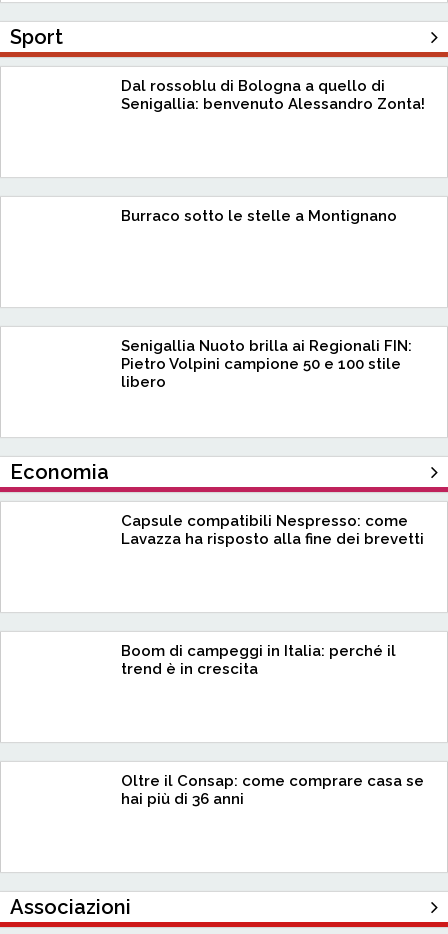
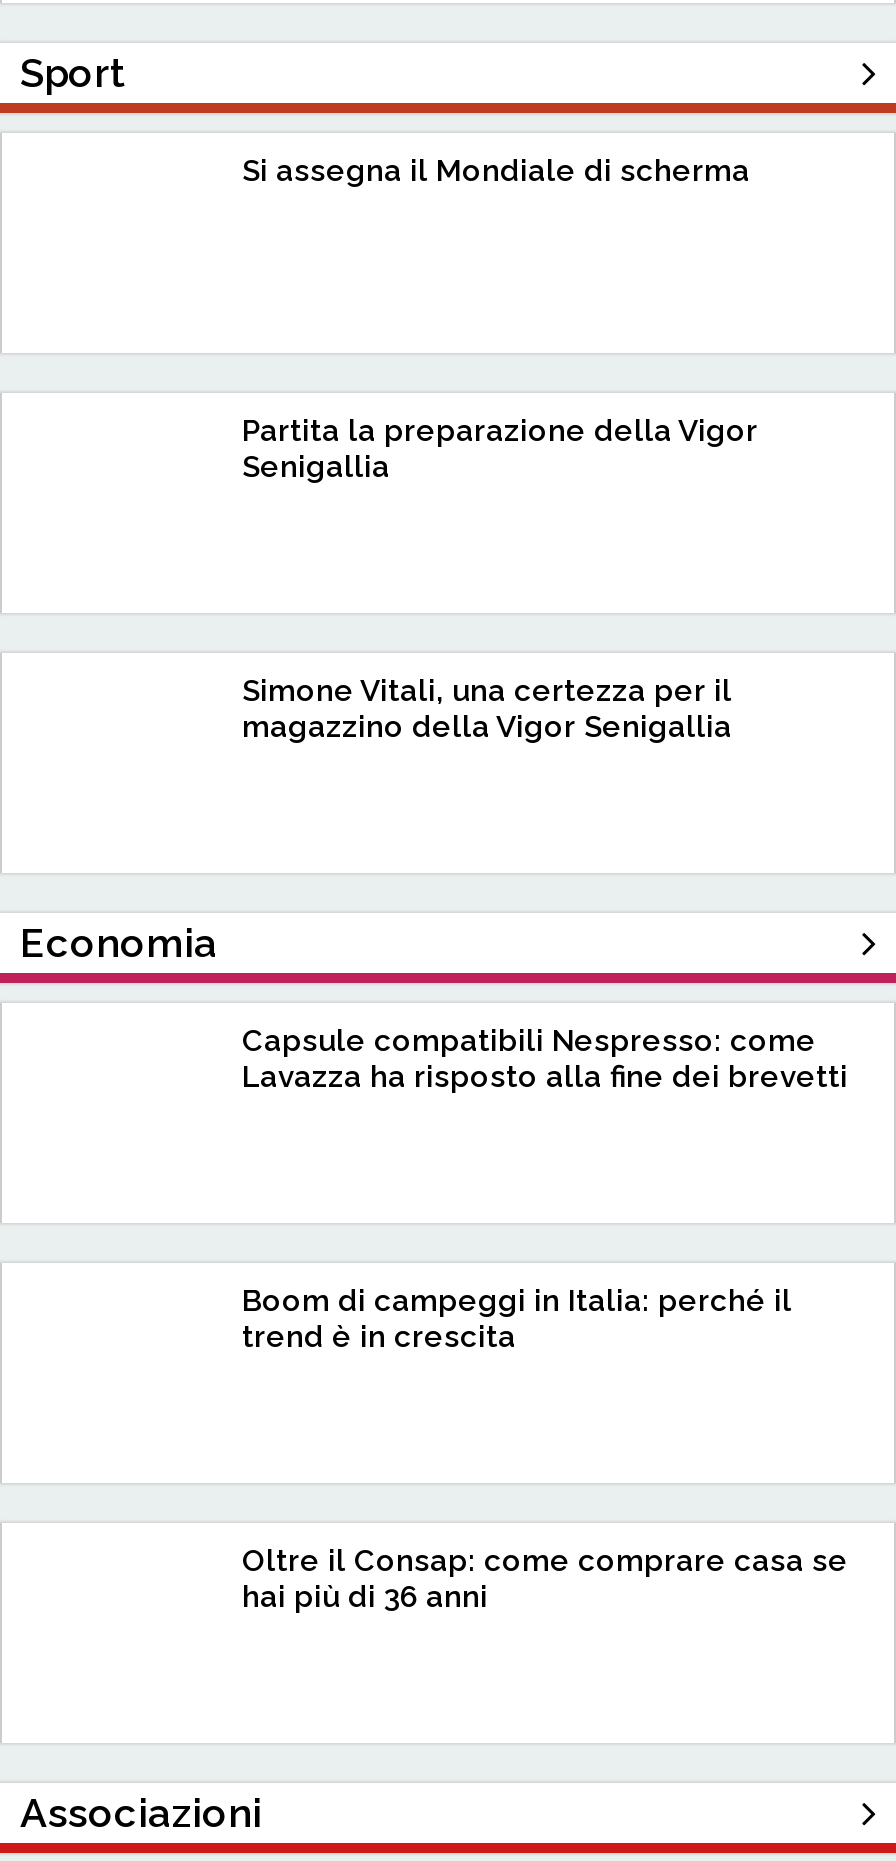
[121,77,425,113] Dal rossoblu di Bologna a quello di | Senigallia: benvenuto Alessandro Zonta! -> [242,154,750,190] Si assegna il Mondiale di scherma
[121,207,397,225] Burraco sotto le stelle a Montignano -> [242,414,758,486] Partita la preparazione della Vigor | Senigallia
[121,337,412,391] Senigallia Nuoto brilla ai Regionali FIN: | Pietro Volpini campione 50 e 100 stile | libero -> [242,674,732,746] Simone Vitali, una certezza per il | magazzino della Vigor Senigallia

